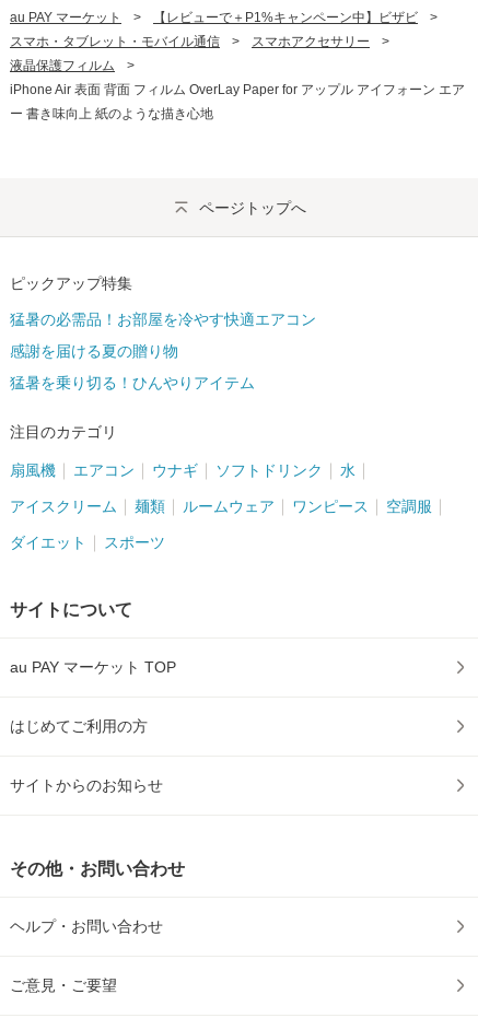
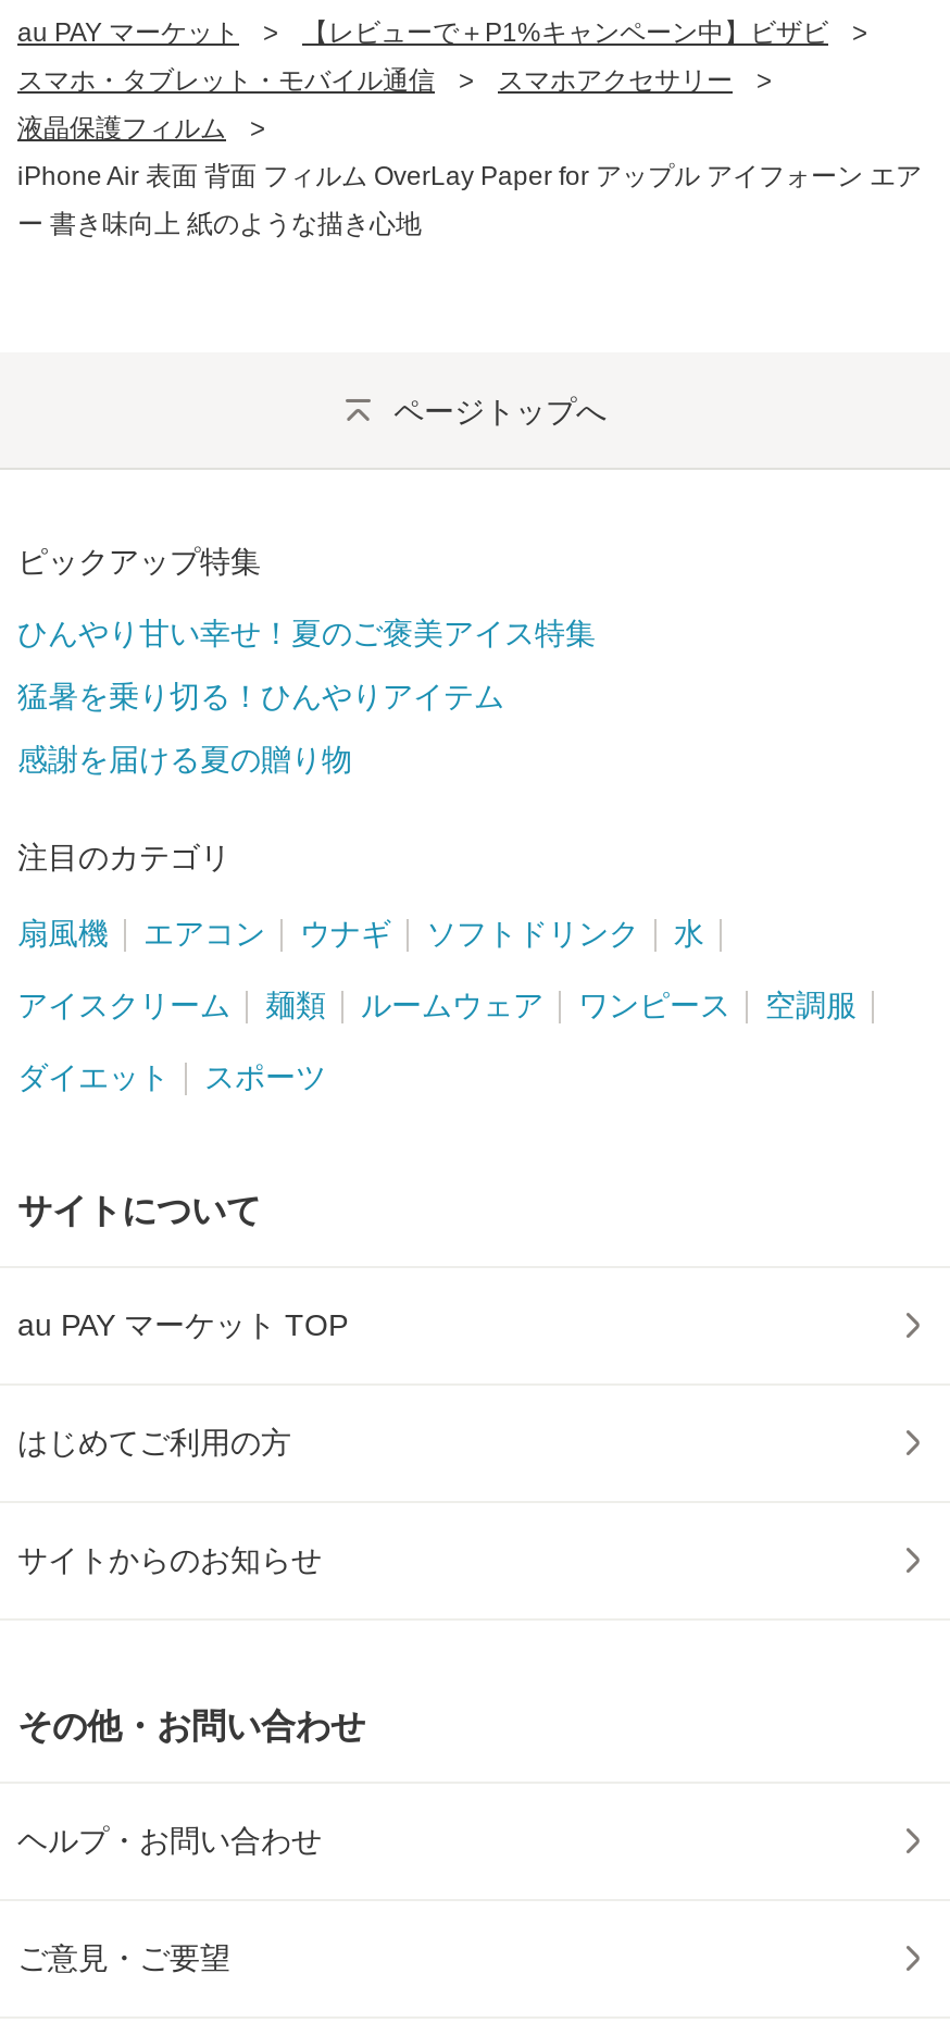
[10,311,316,329] 猛暑の必需品！お部屋を冷やす快適エアコン -> [17,617,596,651] ひんやり甘い幸せ！夏のご褒美アイス特集
moved [10,343,178,360] -> [17,743,352,778]: 感謝を届ける夏の贈り物
moved [10,375,255,392] -> [17,680,504,715]: 猛暑を乗り切る！ひんやりアイテム

